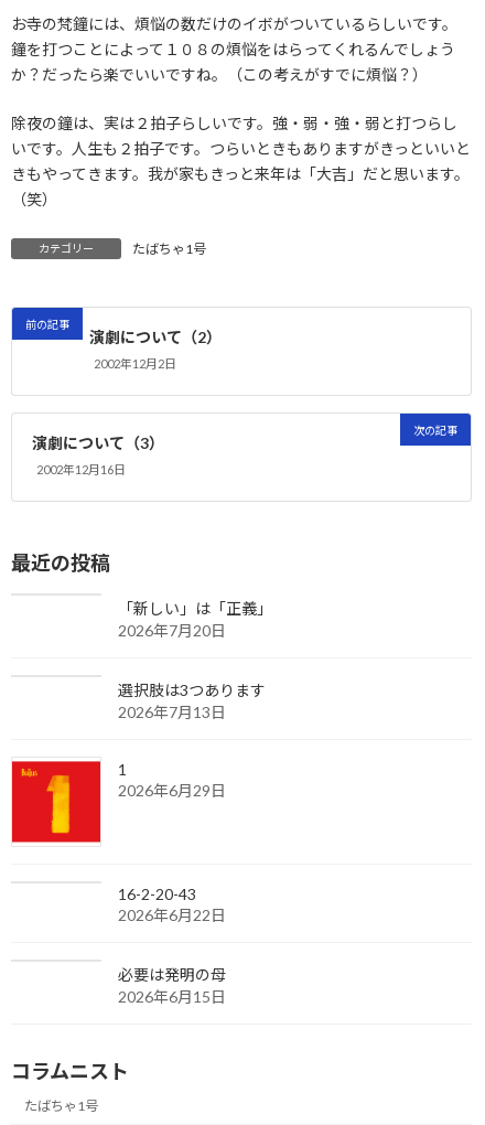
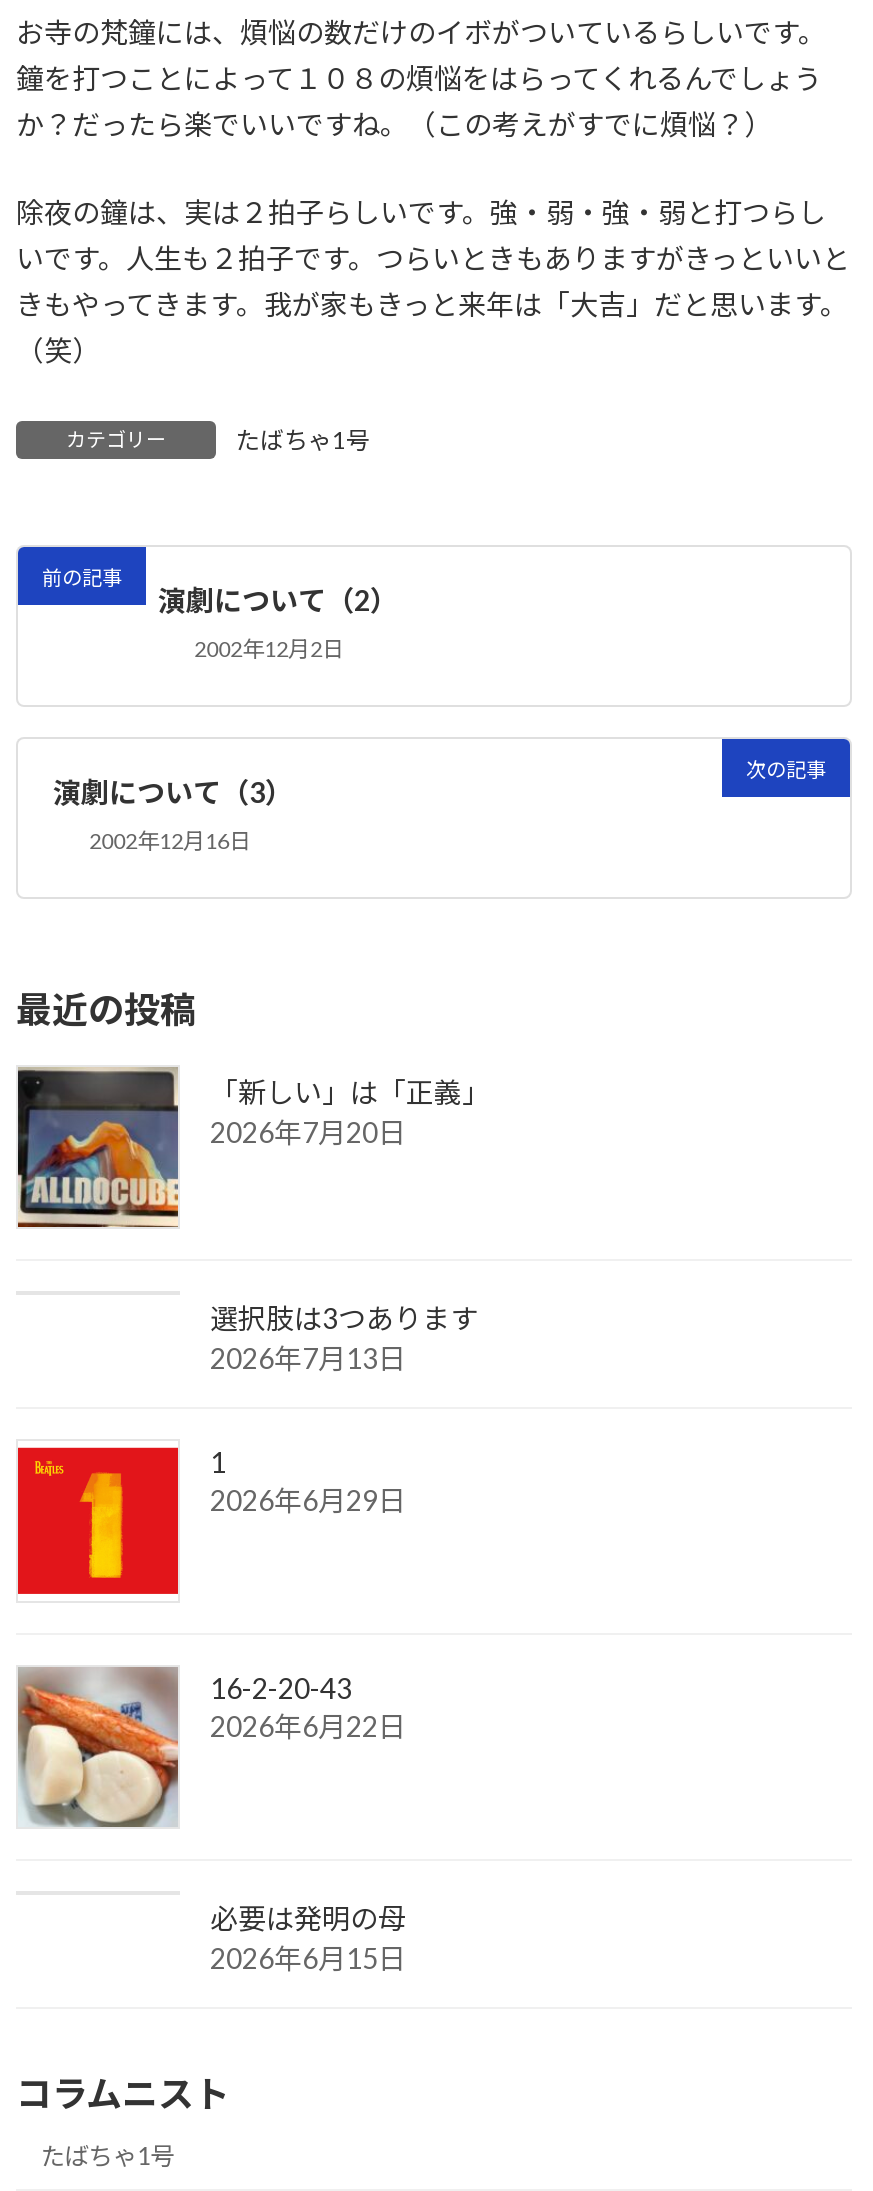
none -> [16,1067,180,1229] [image]
none -> [16,1665,180,1829] [image]

